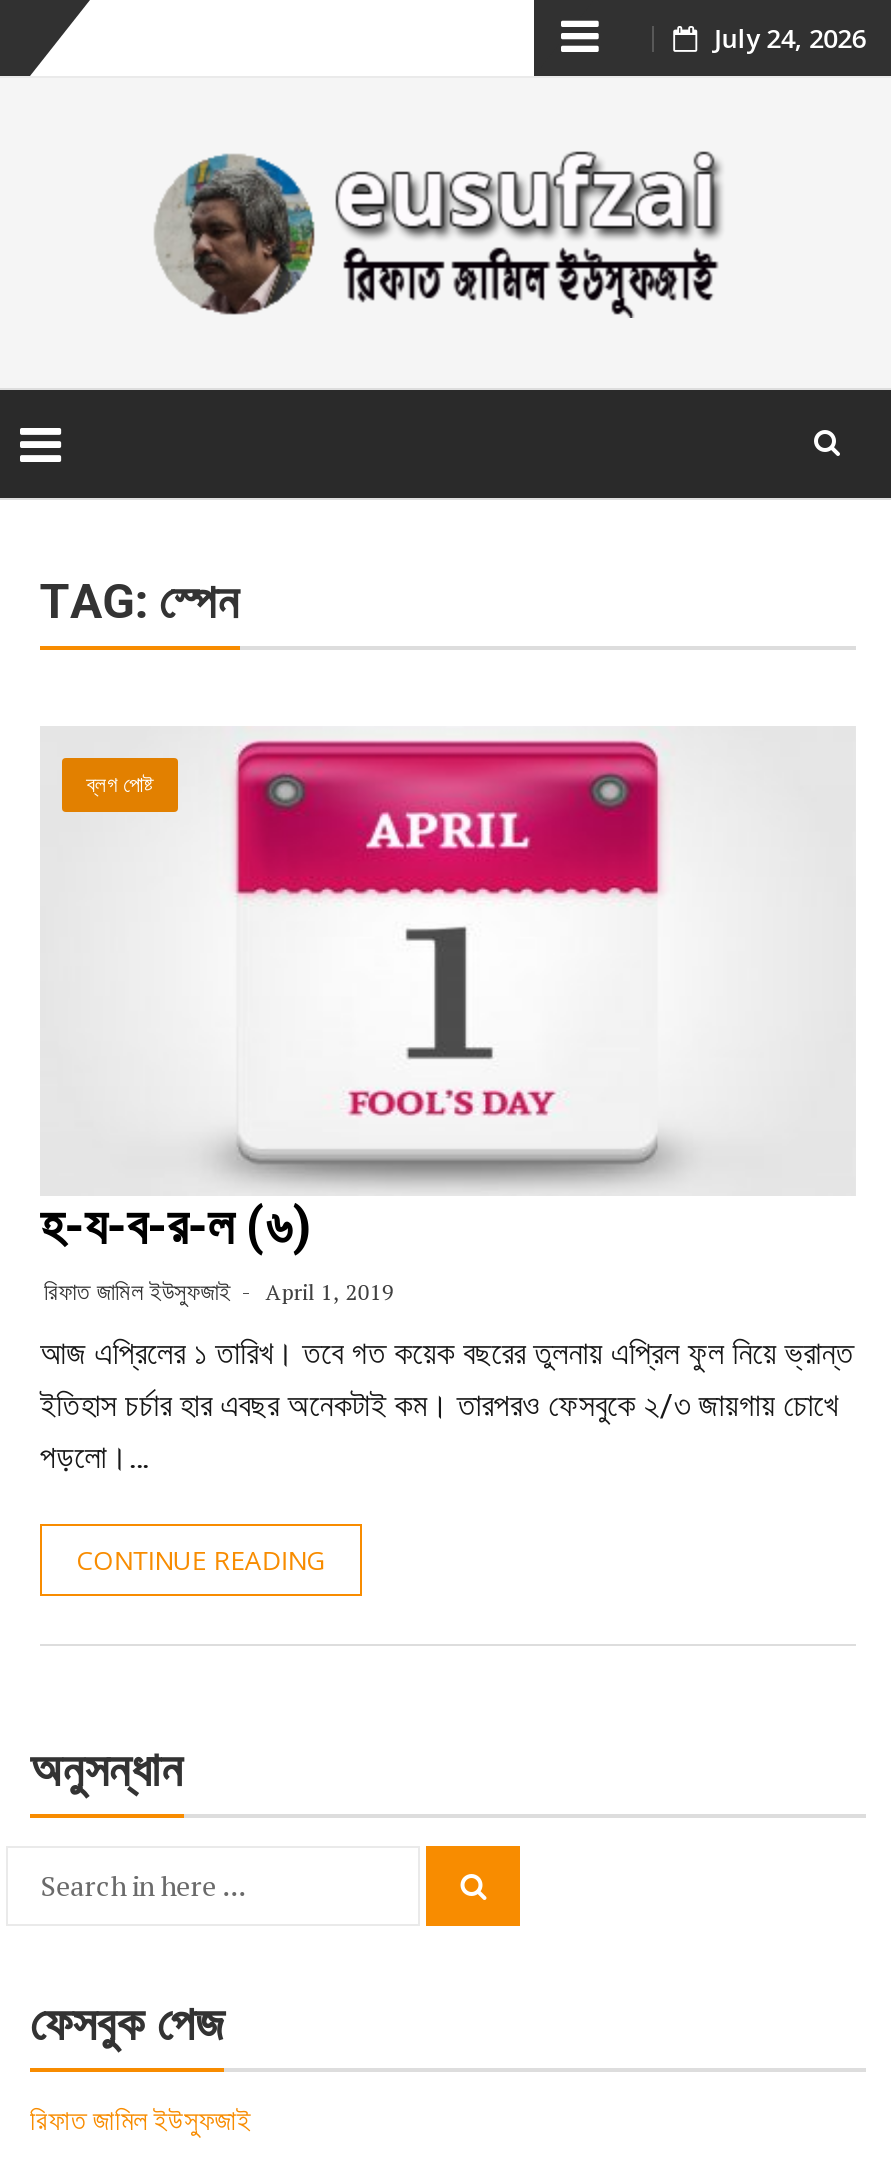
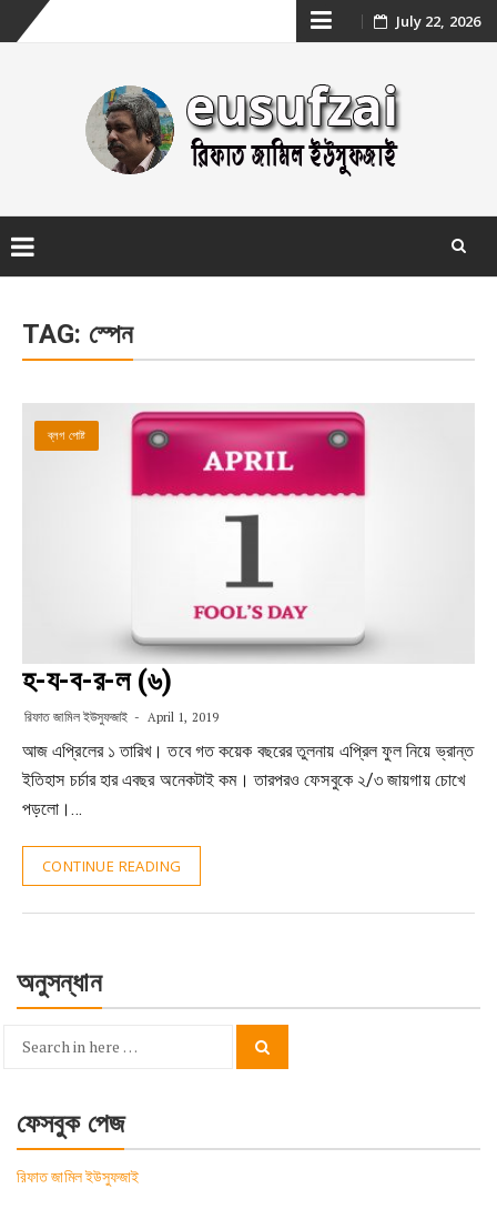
[713,20,866,56] July 24, 2026 -> [396,11,480,31] July 22, 2026

